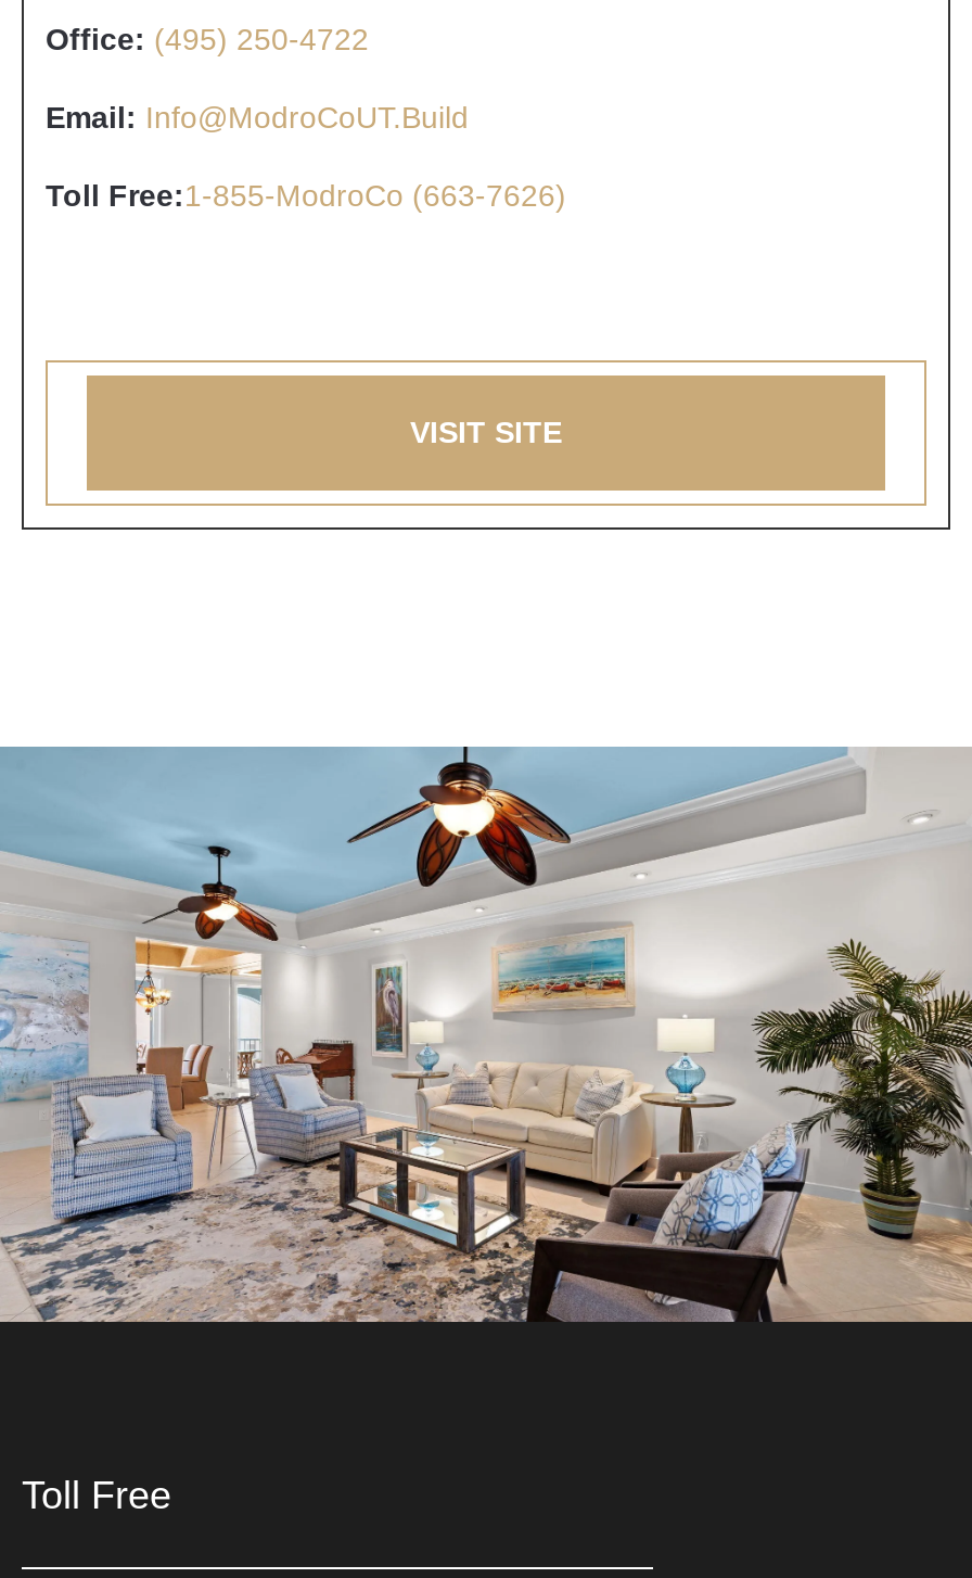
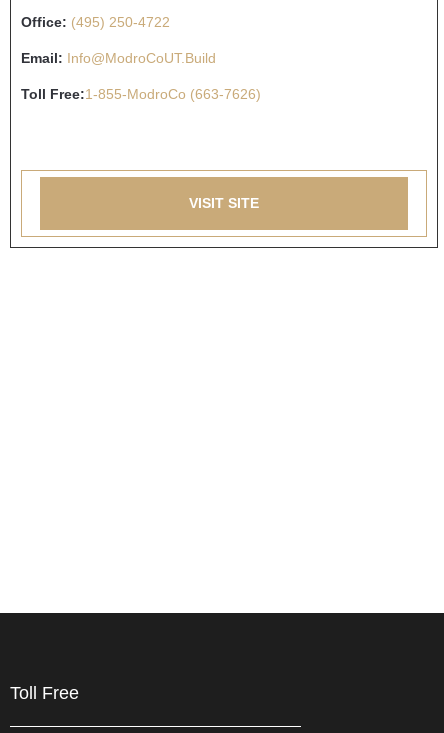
[7,745,965,1324] [image] -> none

